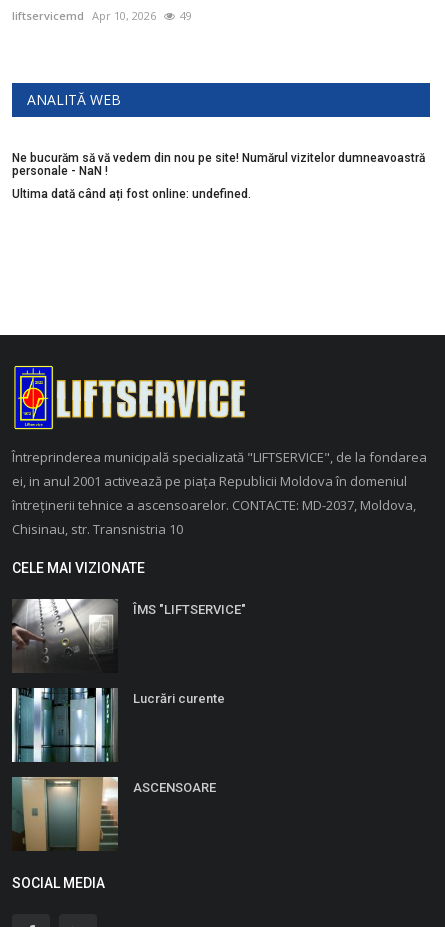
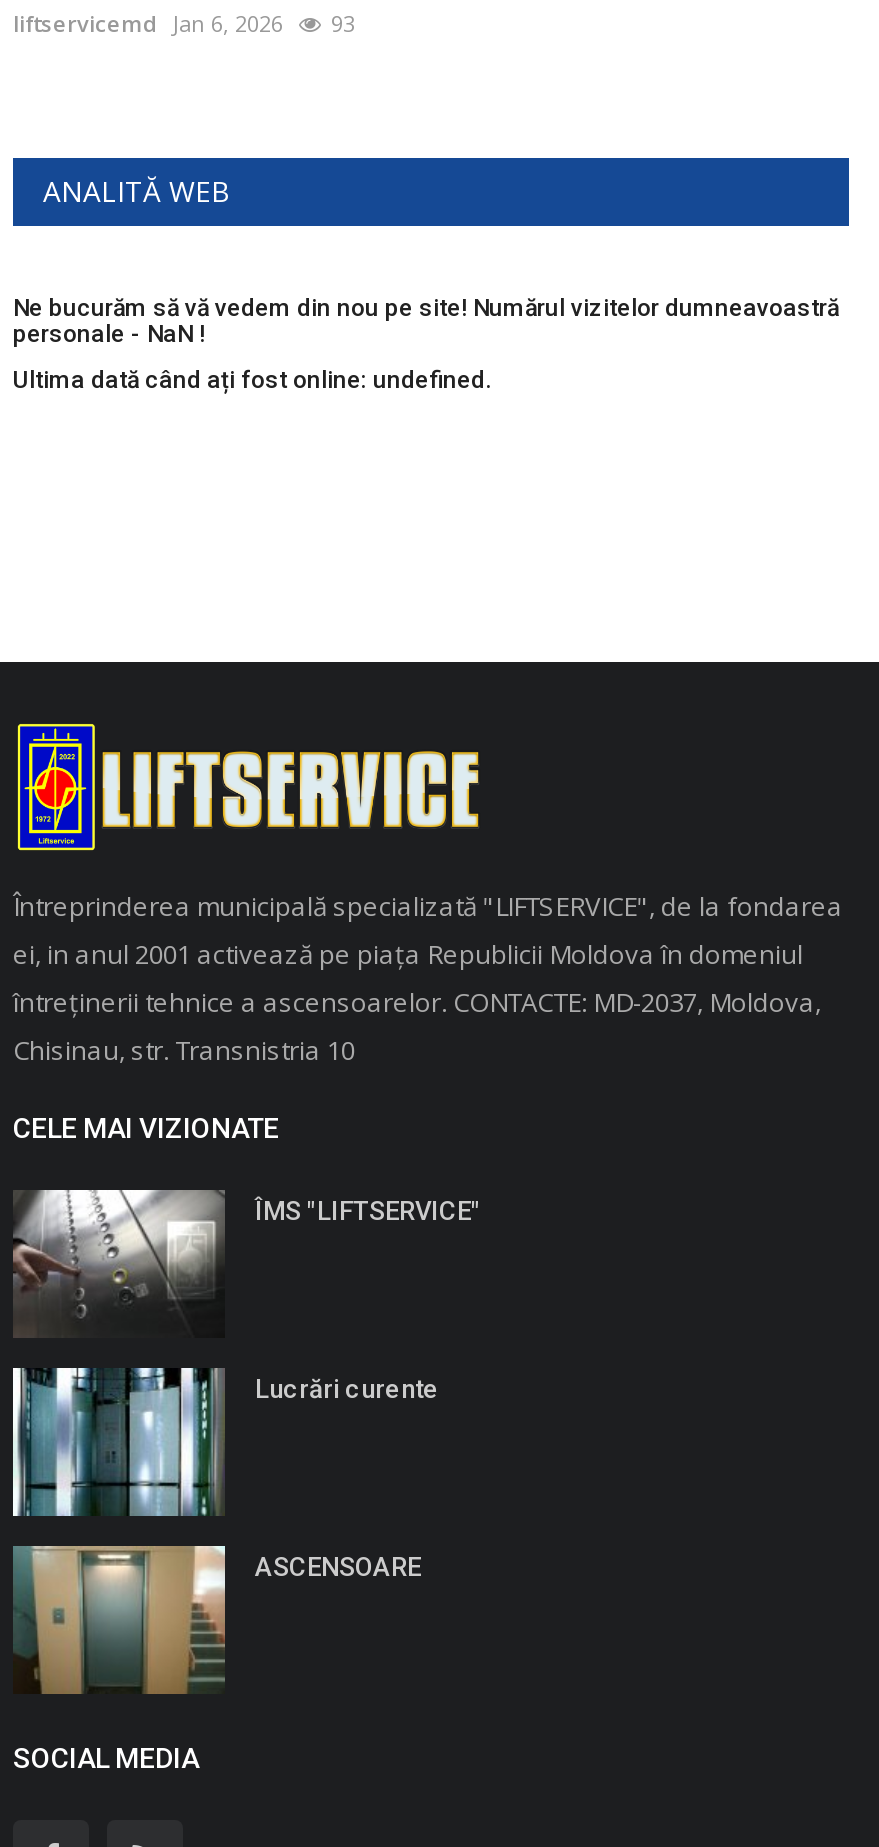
[12,8,192,23] liftservicemd Apr 10, 2026 | 49 -> [13,9,355,39] liftservicemd Jan 6, 2026 | 93

